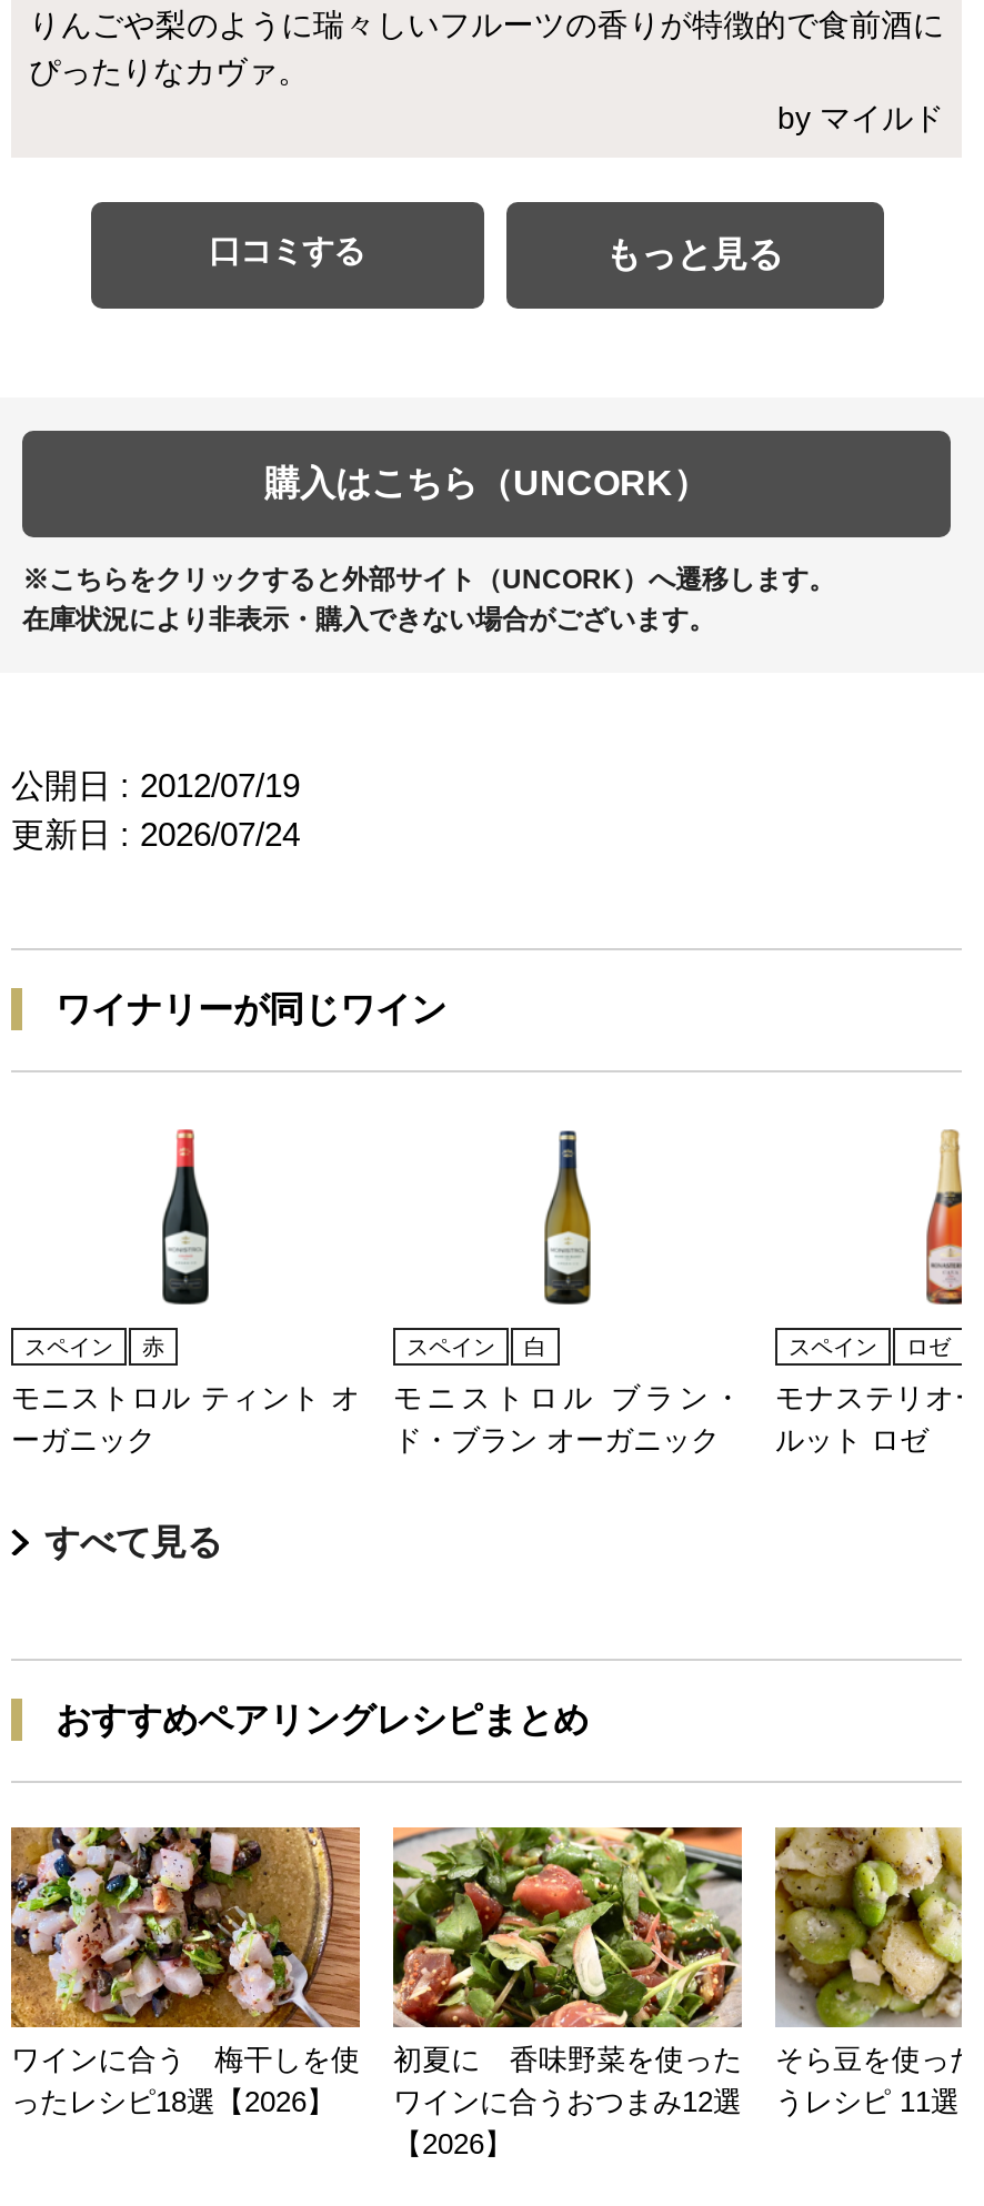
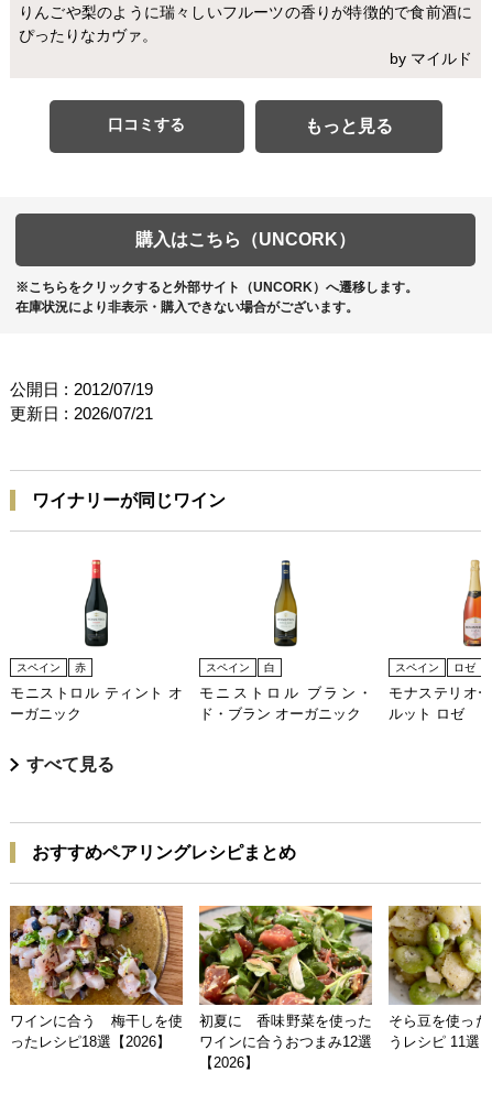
[11,814,300,852] 更新日 : 2026/07/24 -> [10,403,153,422] 更新日 : 2026/07/21

